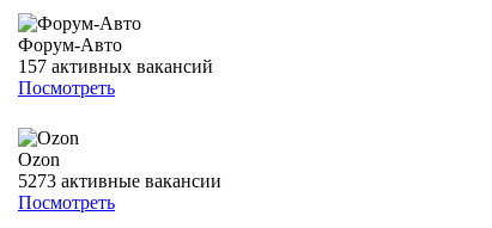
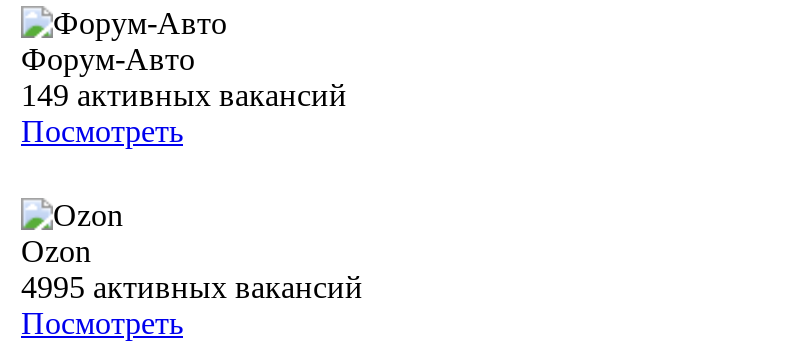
[18,56,213,77] 157 активных вакансий -> [21,79,347,113] 149 активных вакансий
[18,171,221,191] 5273 активные вакансии -> [21,271,363,305] 4995 активных вакансий

